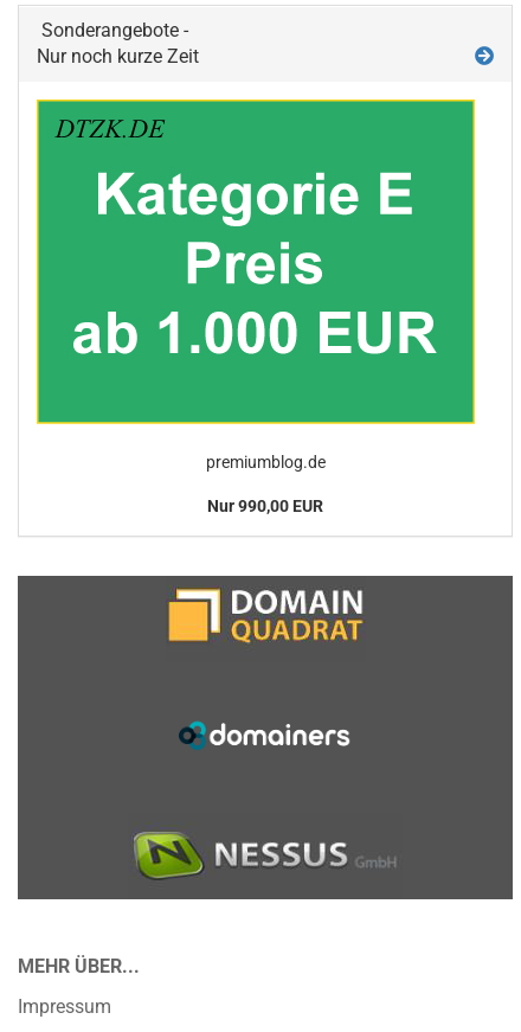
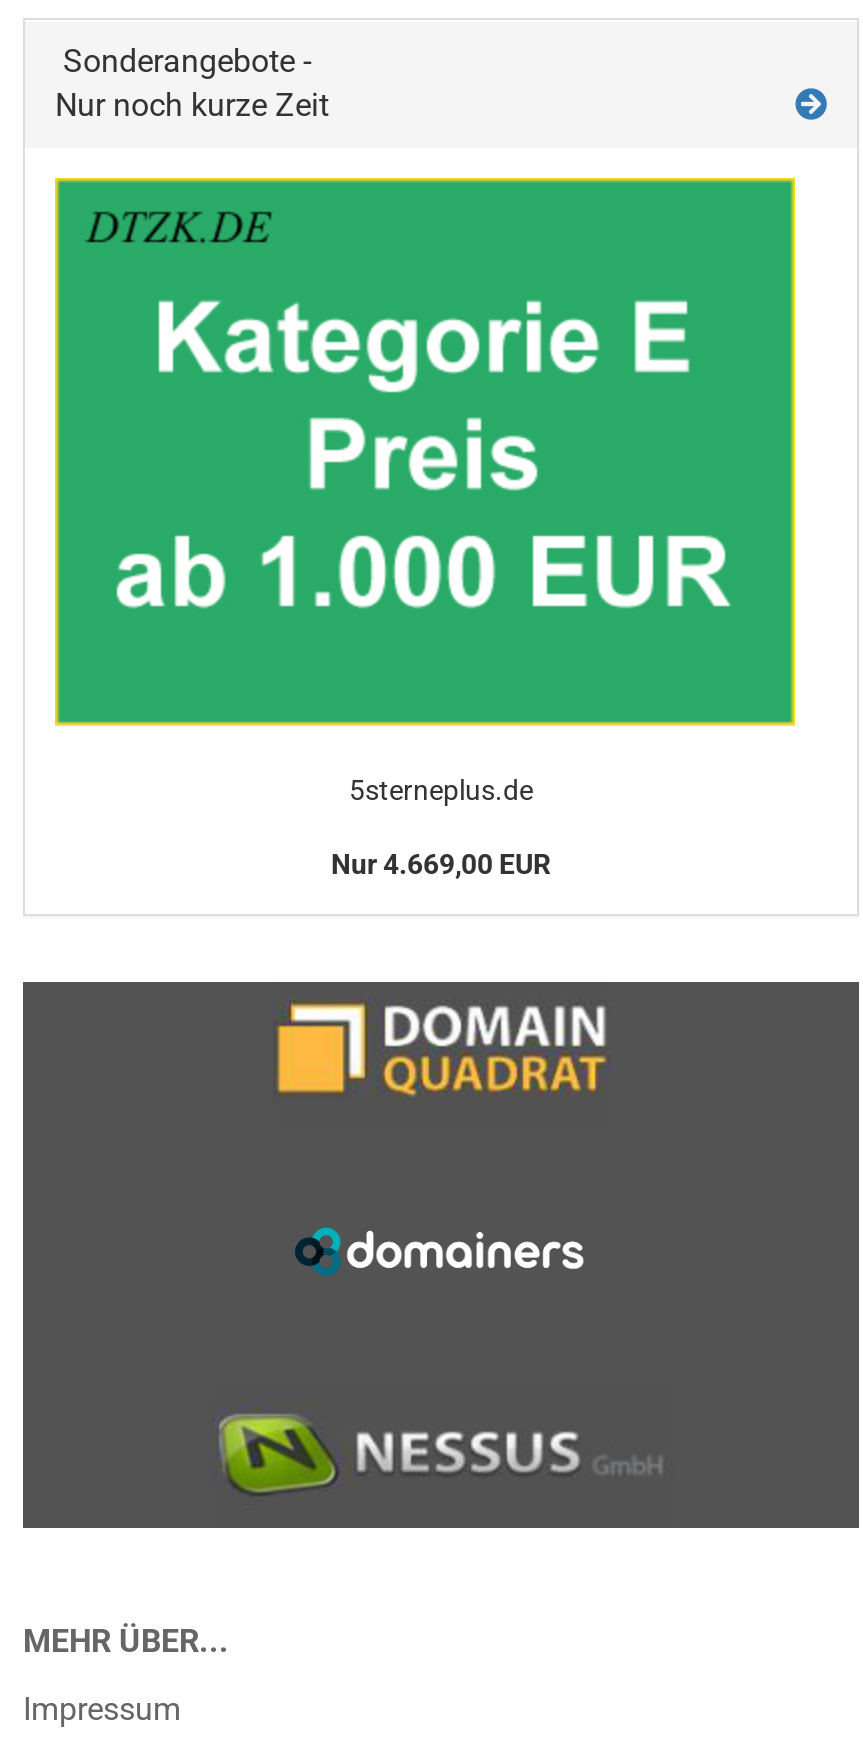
[205,453,325,472] premiumblog.de -> [349,774,533,806] 5sterneplus.de
[207,497,323,516] Nur 990,00 EUR -> [331,848,551,880] Nur 4.669,00 EUR

